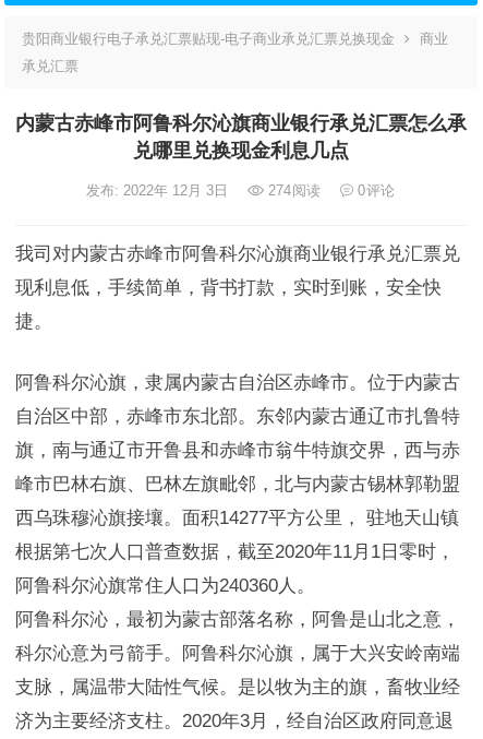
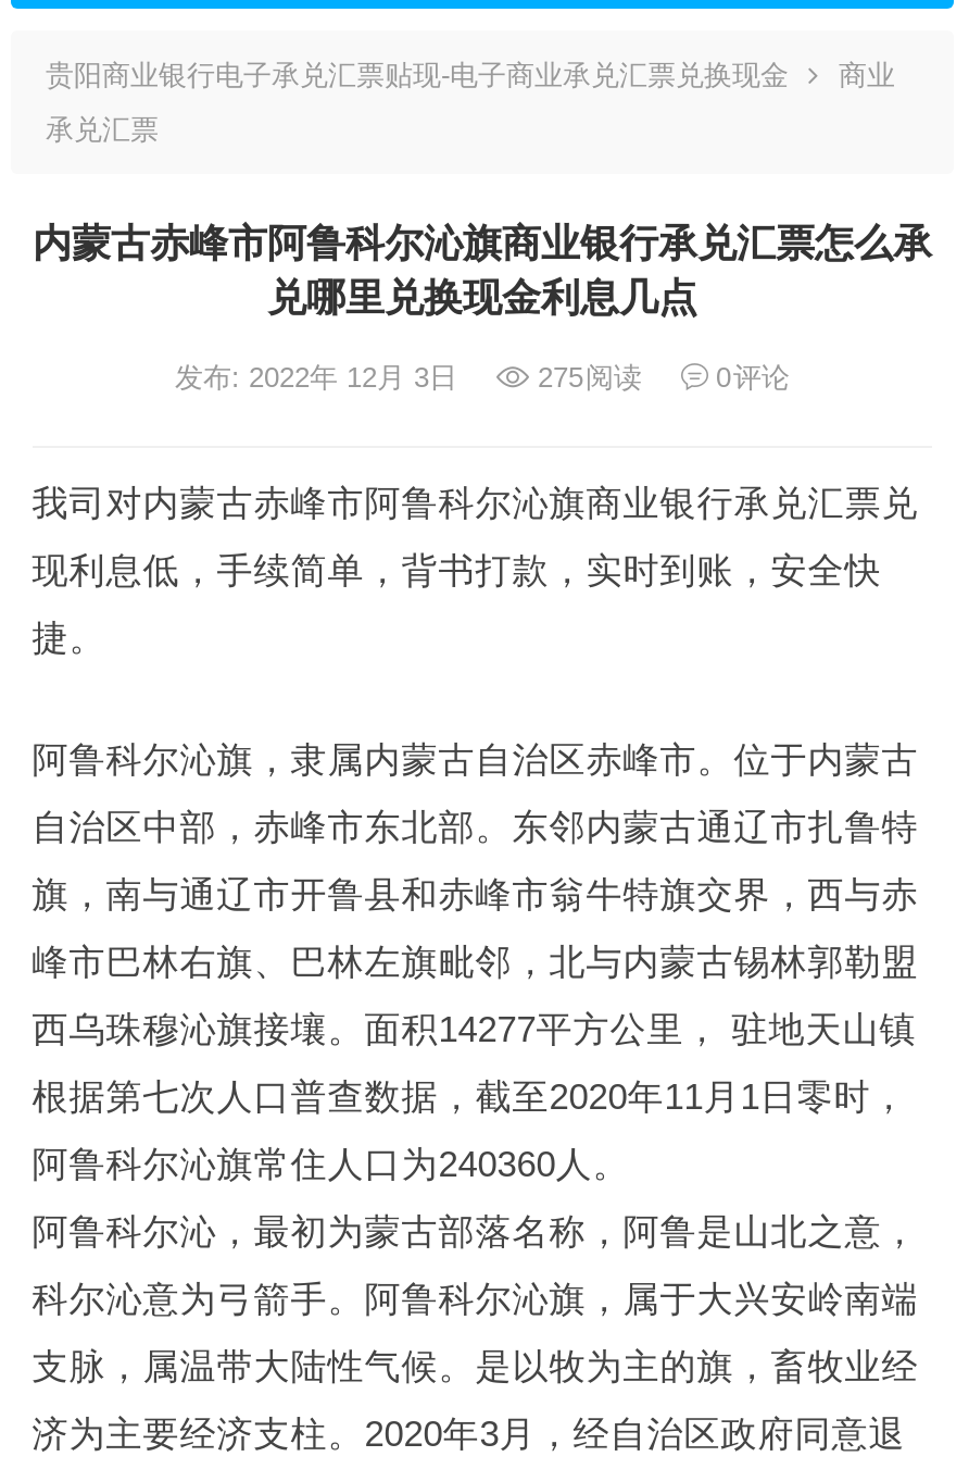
[87,182,395,199] 发布: 2022年 12月 3日 274阅读 0评论 -> [175,361,790,394] 发布: 2022年 12月 3日 275阅读 0评论

